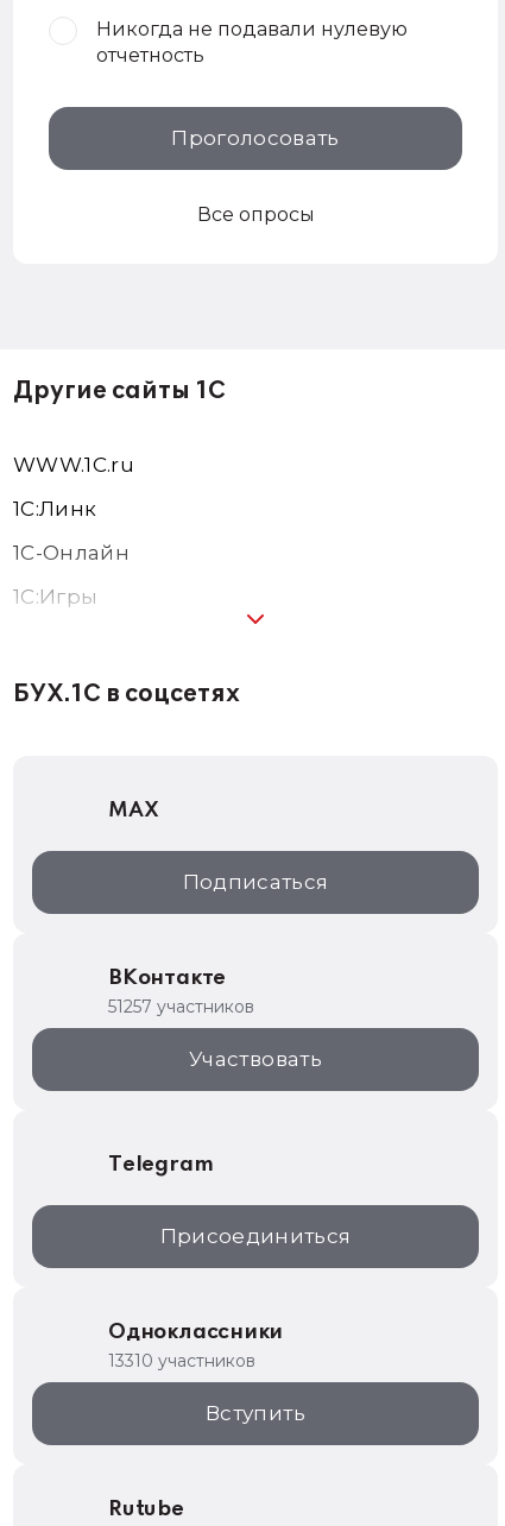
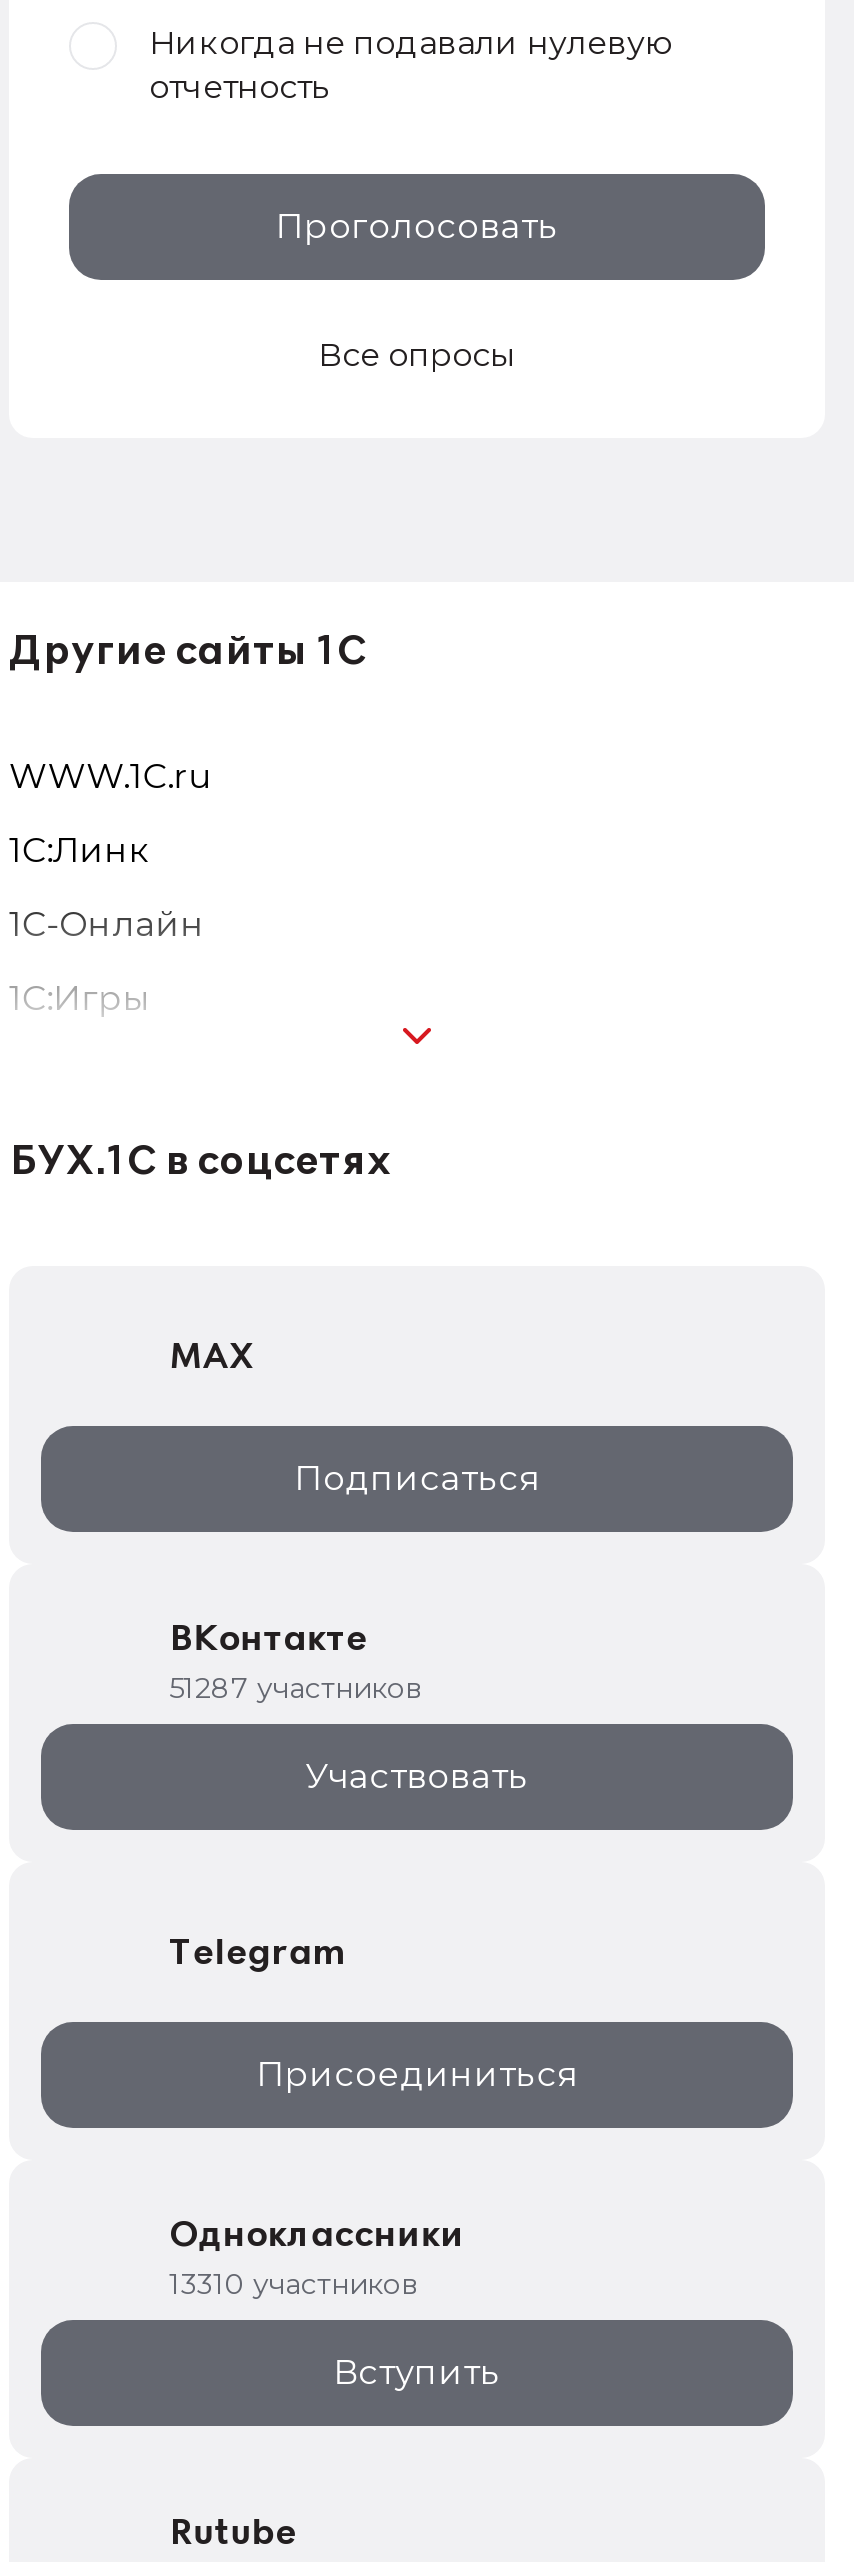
[108,996,254,1017] 51257 участников -> [169,1670,421,1706] 51287 участников

